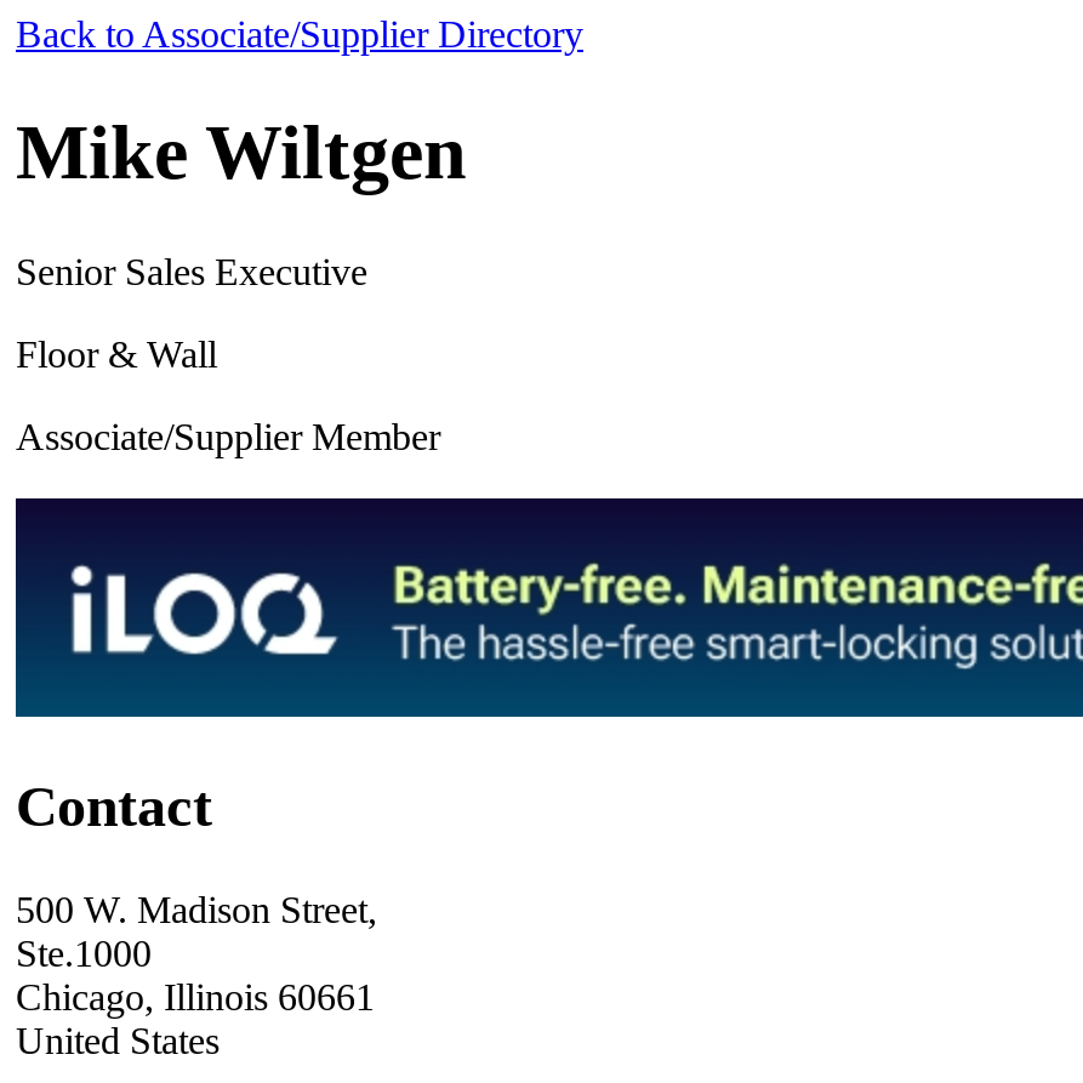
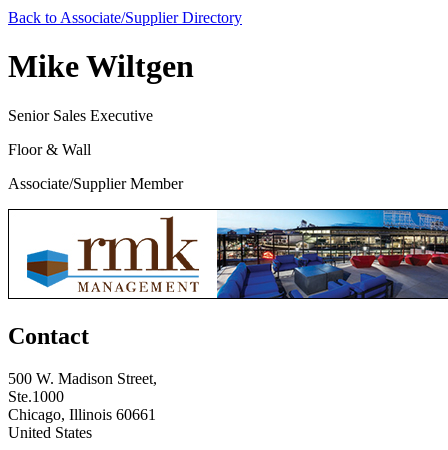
[16,498,1076,719] [image] -> [8,209,445,300] [image]

